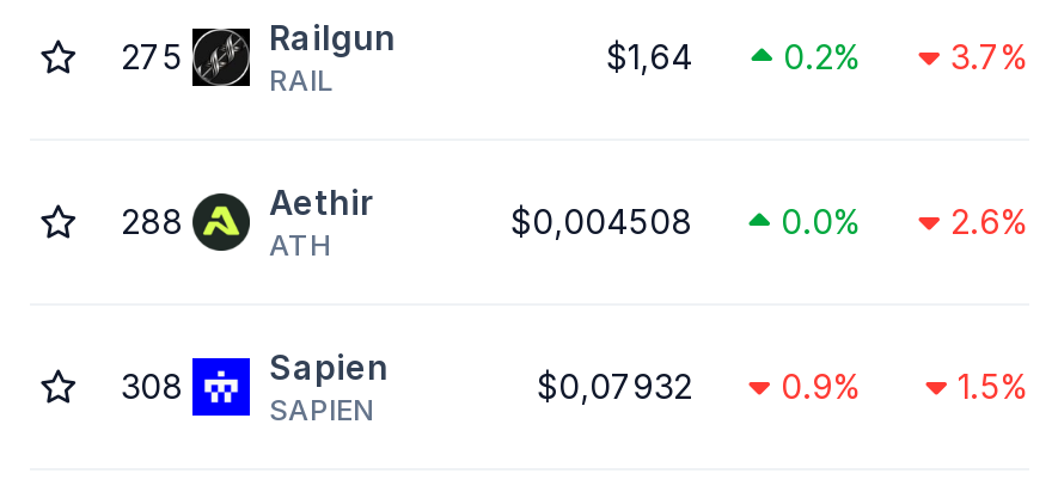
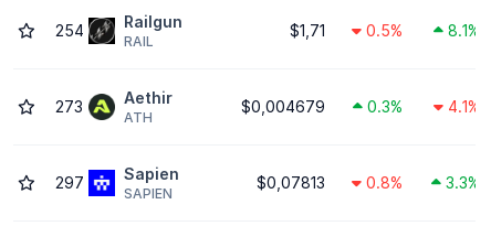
[121,36,183,76] 275 -> [55,21,84,40] 254
[606,36,692,76] $1,64 -> [290,21,325,40] $1,71
[783,36,860,76] 0.2% -> [366,21,403,40] 0.5%
[950,36,1027,76] 3.7% -> [448,21,480,40] 8.1%
[121,201,183,241] 288 -> [55,97,83,116] 273
[510,201,692,241] $0,004508 -> [241,97,325,116] $0,004679
[781,201,860,241] 0.0% -> [367,97,403,116] 0.3%
[950,201,1027,241] 2.6% -> [448,97,480,116] 4.1%
[121,365,183,406] 308 -> [55,173,84,192] 297
[537,365,692,406] $0,07932 -> [257,173,325,192] $0,07813
[781,365,860,406] 0.9% -> [366,173,403,192] 0.8%
[958,365,1027,406] 1.5% -> [446,173,480,192] 3.3%

